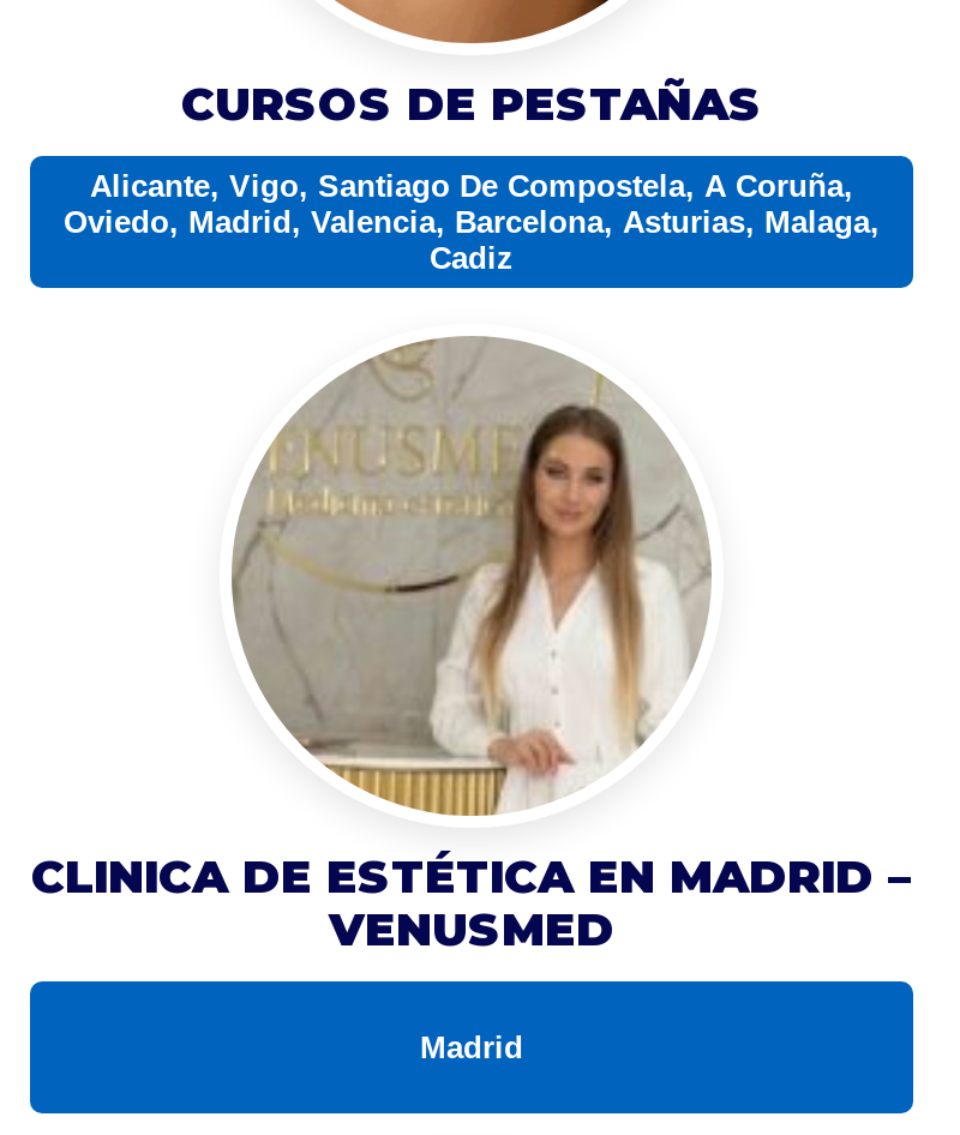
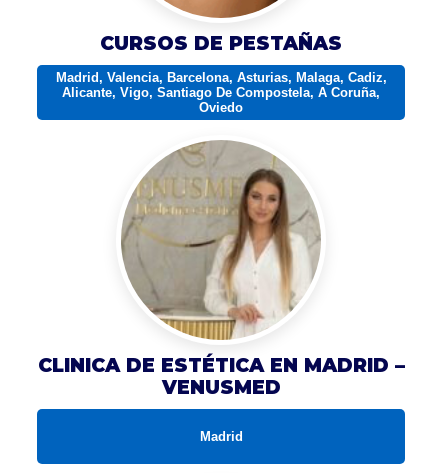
none -> [55,70,386,85] Madrid, Valencia, Barcelona, Asturias, Malaga, Cadiz,
[64,203,880,275] Oviedo, Madrid, Valencia, Barcelona, Asturias, Malaga, | Cadiz -> [199,100,243,115] Oviedo

